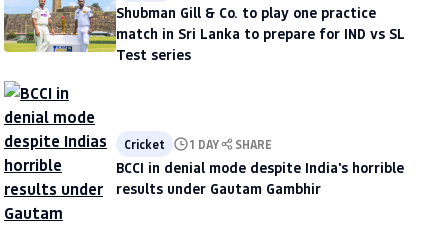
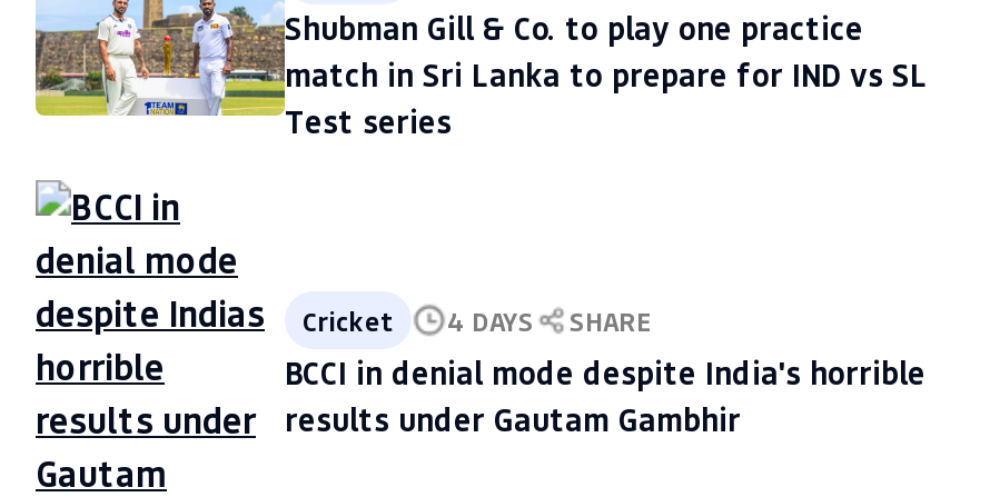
[124,136,272,152] Cricket 1 DAY SHARE -> [303,303,652,338] Cricket 4 DAYS SHARE

